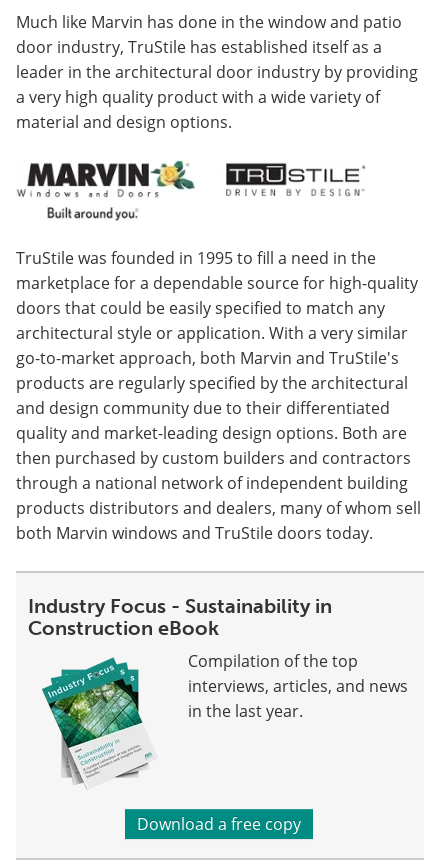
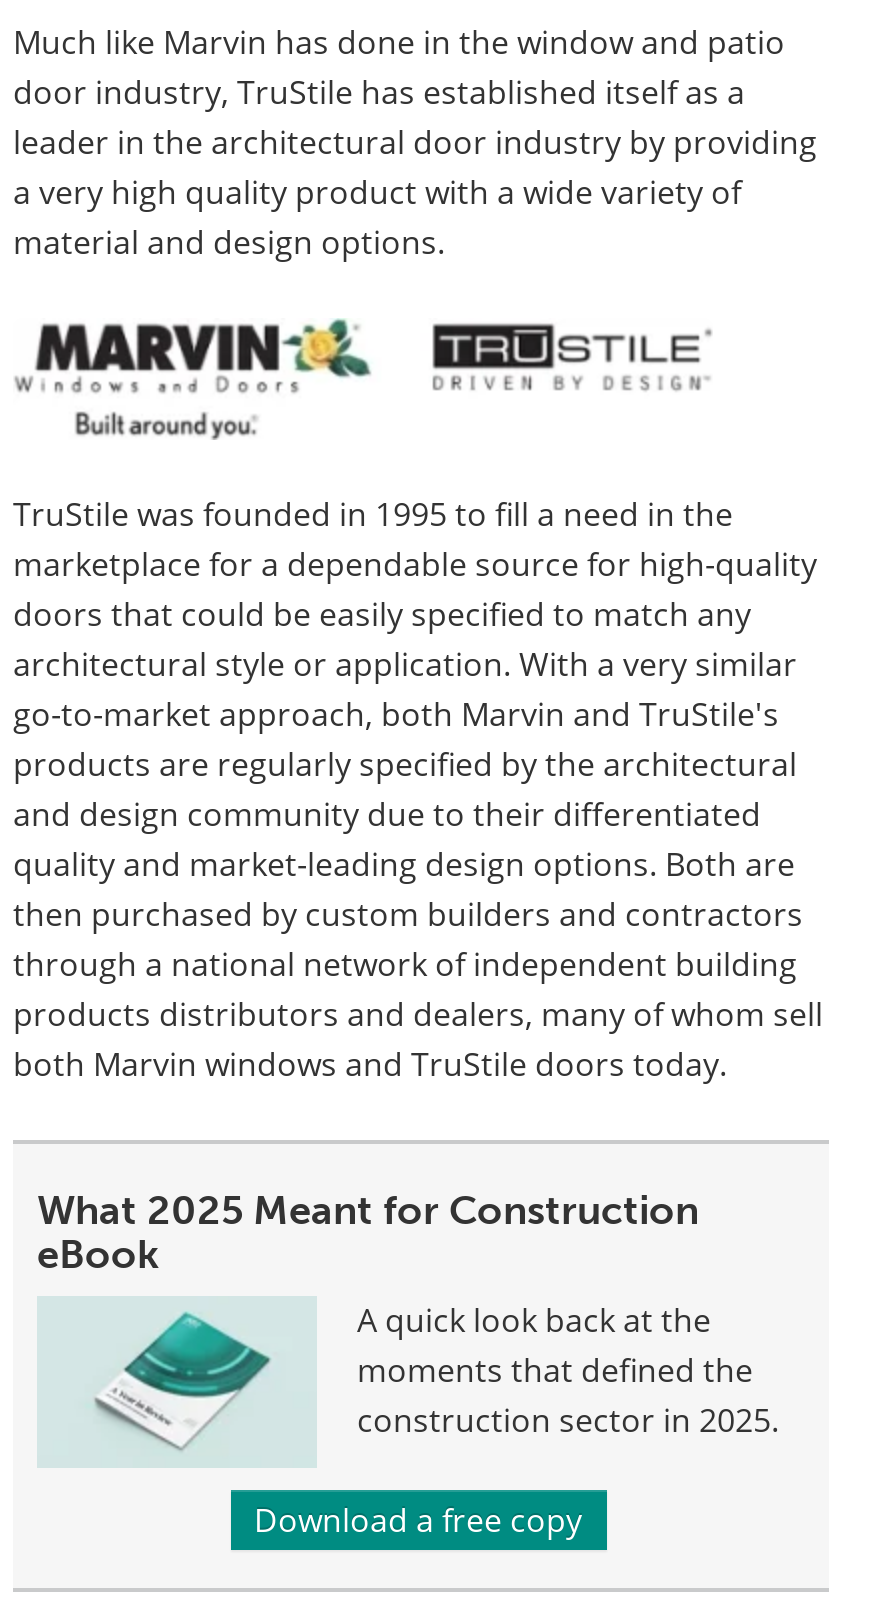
[28,594,408,783] [image] | Industry Focus - Sustainability in | Construction eBook | Compilation of the top | interviews, articles, and news | in the last year. -> [37,1186,779,1468] [image] | What 2025 Meant for Construction | eBook | A quick look back at the | moments that defined the | construction sector in 2025.

